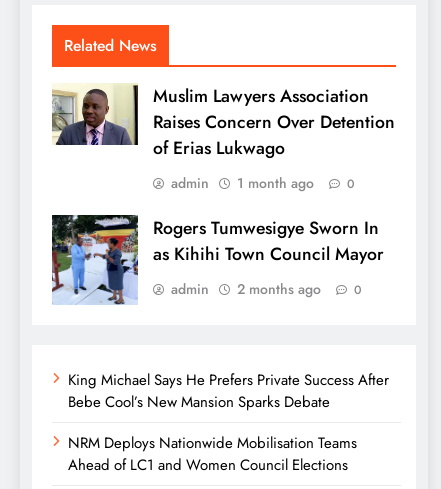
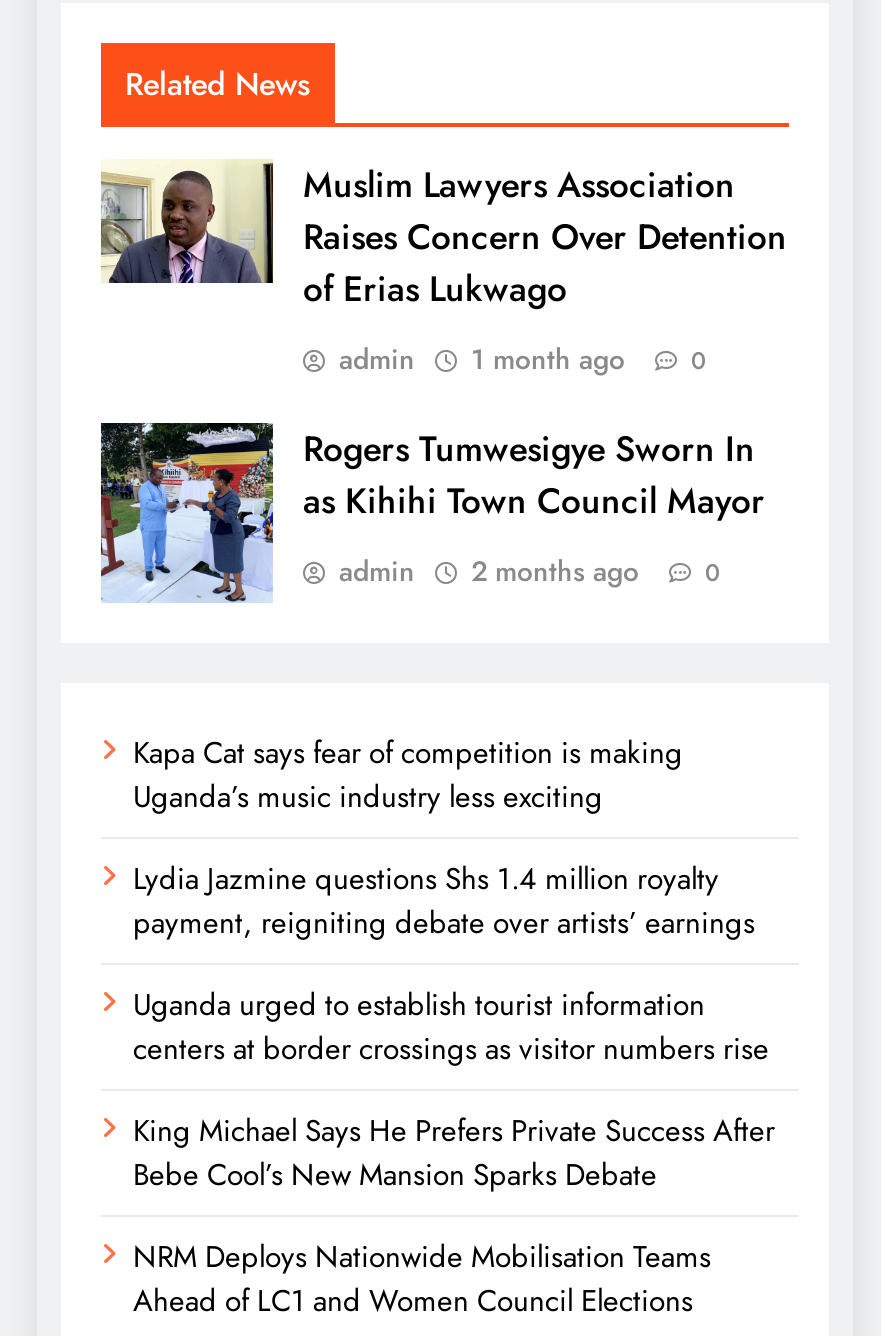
none -> [133,731,769,1071] Kapa Cat says fear of competition is making | Uganda’s music industry less exciting | Lydia Jazmine questions Shs 1.4 million royalty | payment, reigniting debate over artists’ earnings | Uganda urged to establish tourist information | centers at border crossings as visitor numbers rise

